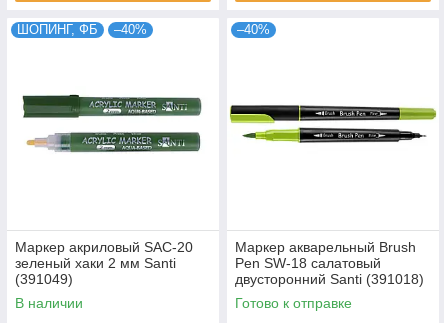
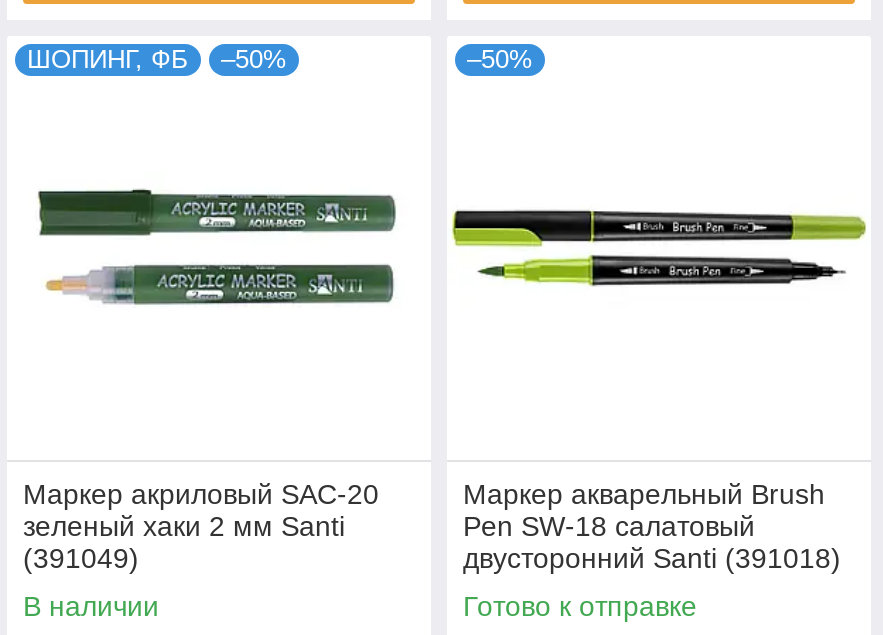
[17,22,147,37] ШОПИНГ, ФБ –40% -> [27,45,287,75] ШОПИНГ, ФБ –50%
[237,22,270,37] –40% -> [467,45,533,75] –50%

